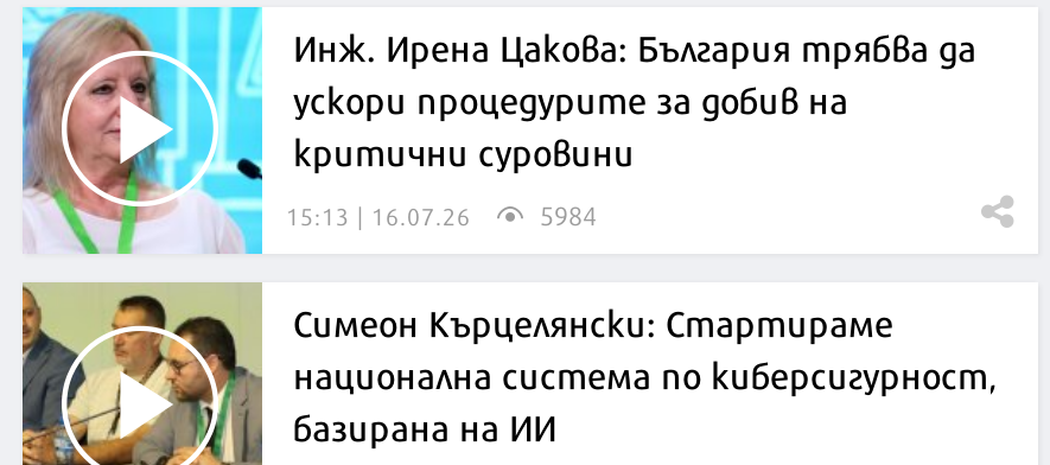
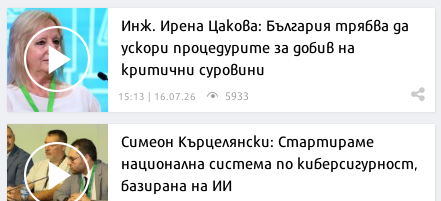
[540,195,597,232] 5984 -> [225,87,249,103] 5933

